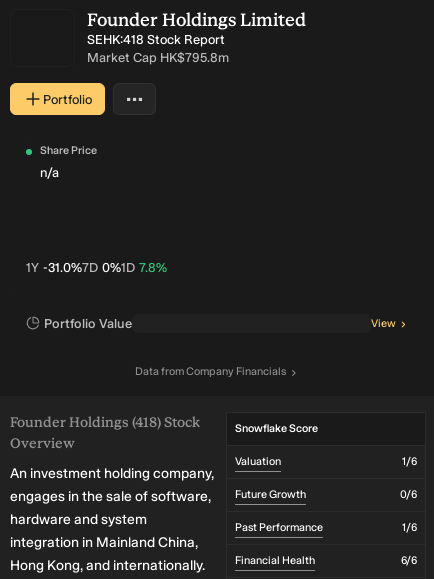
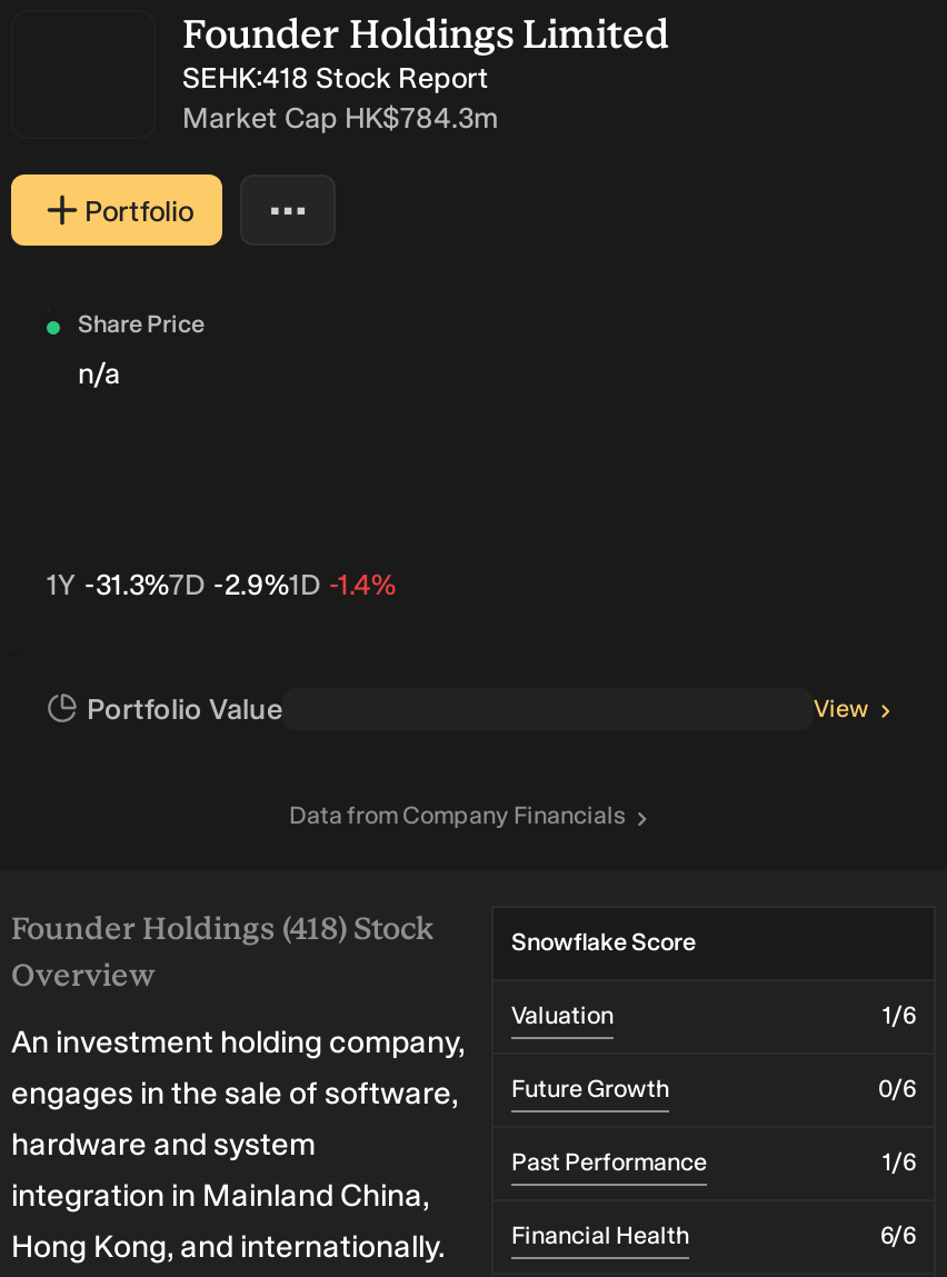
[87,50,229,65] Market Cap HK$795.8m -> [182,101,498,134] Market Cap HK$784.3m
[26,260,167,275] 1Y -31.0%7D 0%1D 7.8% -> [47,568,396,601] 1Y -31.3%7D -2.9%1D -1.4%

